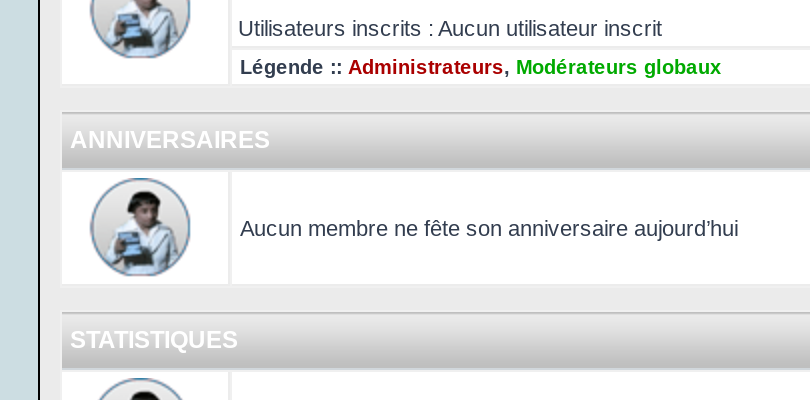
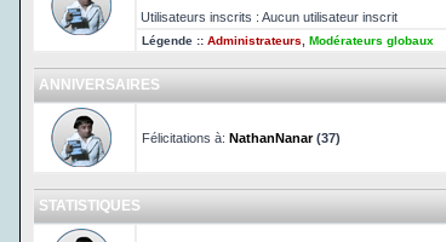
[240,216,738,240] Aucun membre ne fête son anniversaire aujourd’hui -> [142,131,341,145] Félicitations à: NathanNanar (37)

